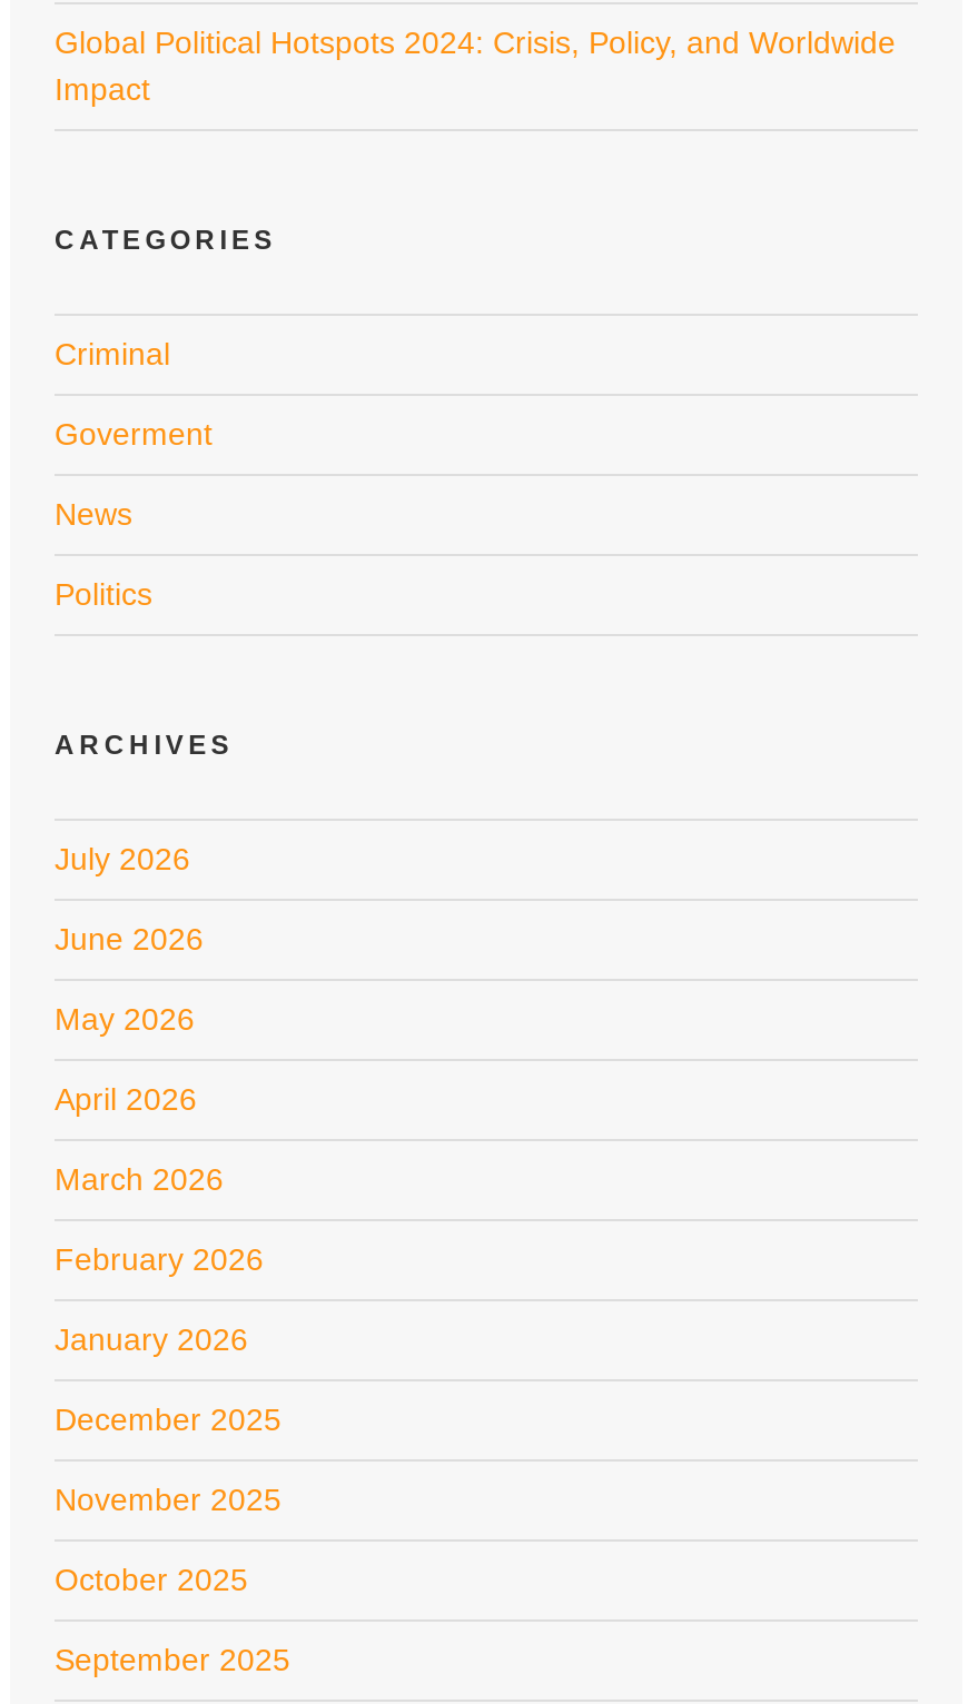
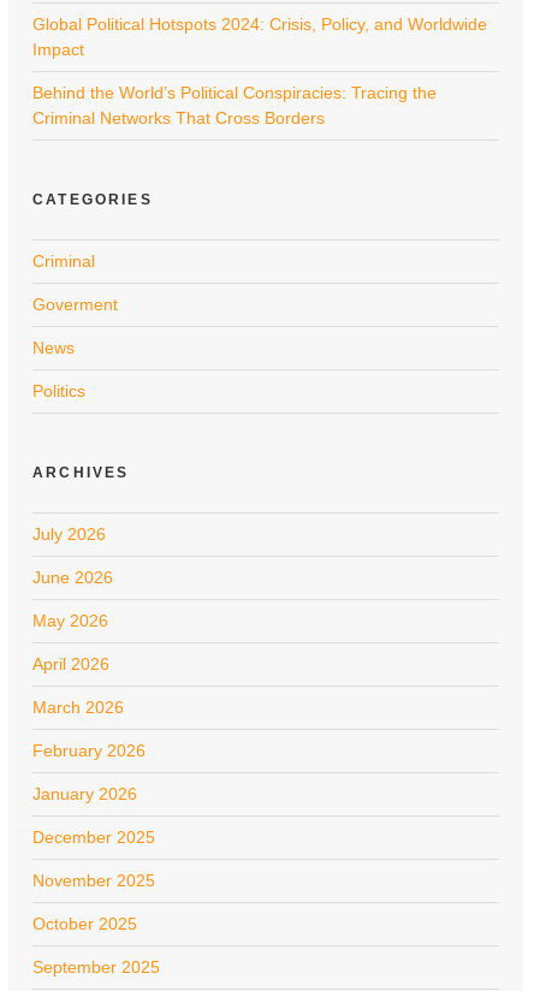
none -> [32,82,437,127] Behind the World’s Political Conspiracies: Tracing the | Criminal Networks That Cross Borders

